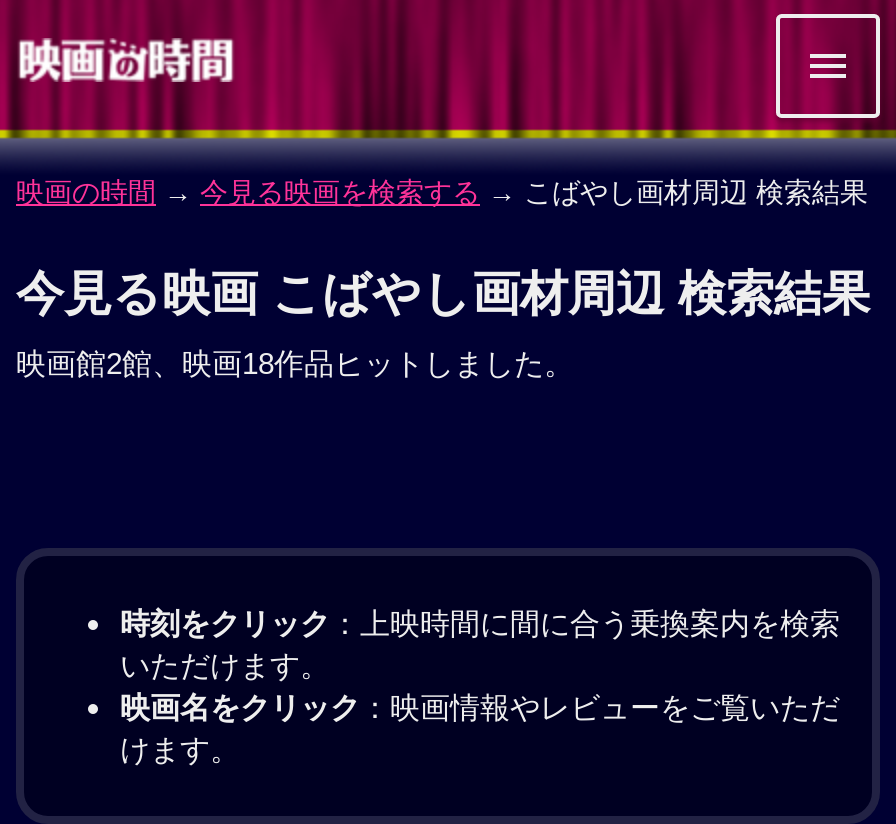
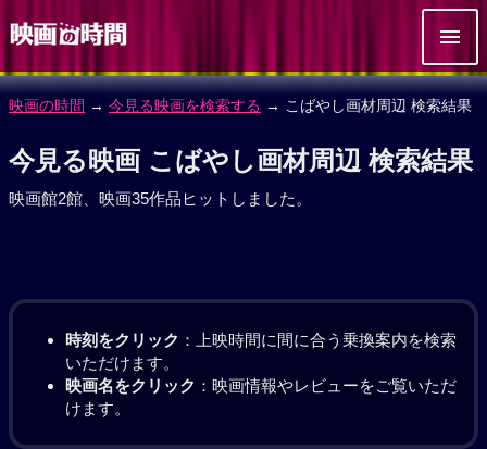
[16,346,574,380] 映画館2館、映画18作品ヒットしました。 -> [9,189,312,208] 映画館2館、映画35作品ヒットしました。

